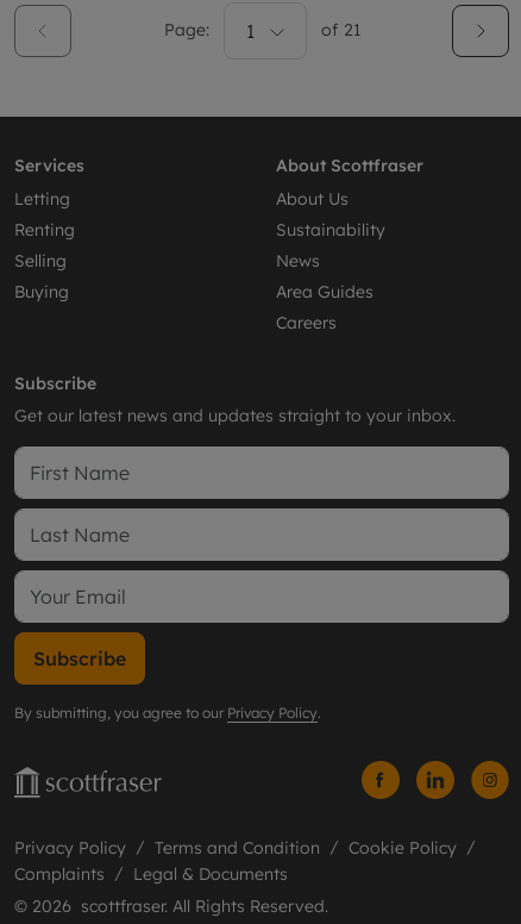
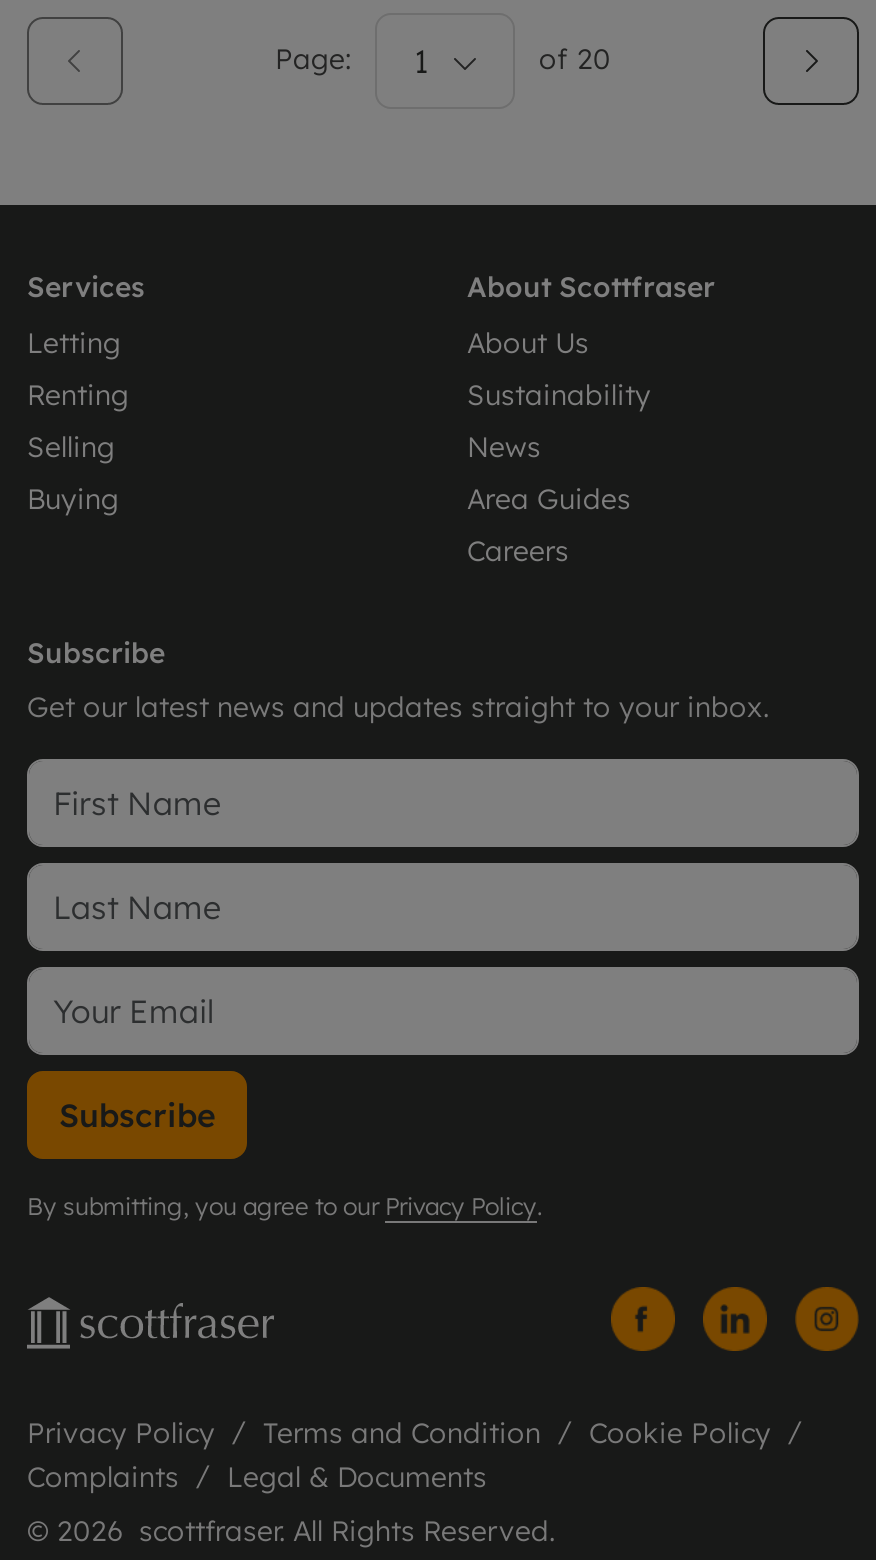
[321,19,360,41] of 21 -> [539,41,611,77] of 20

